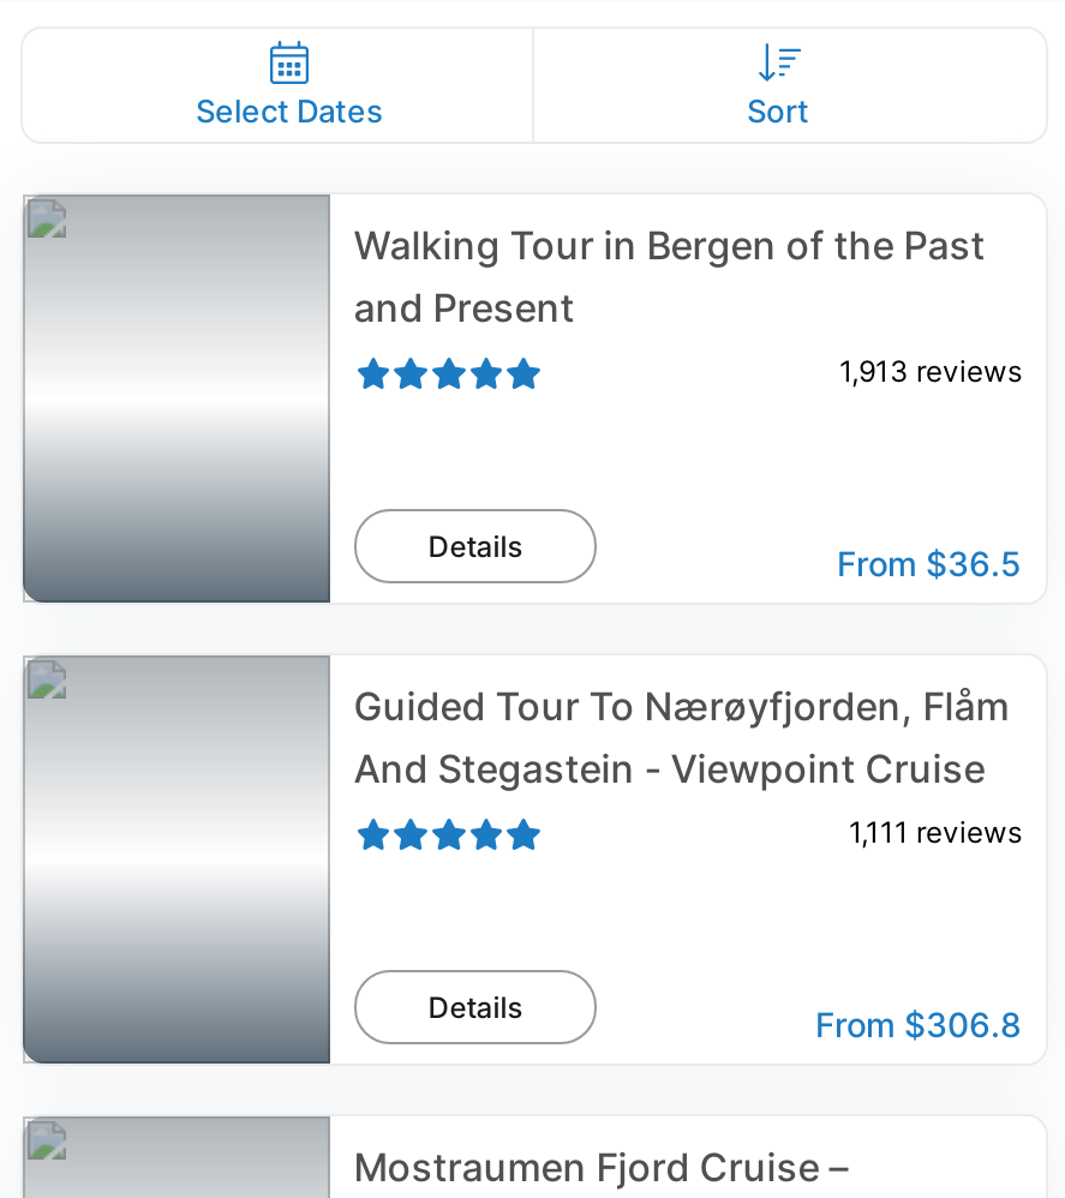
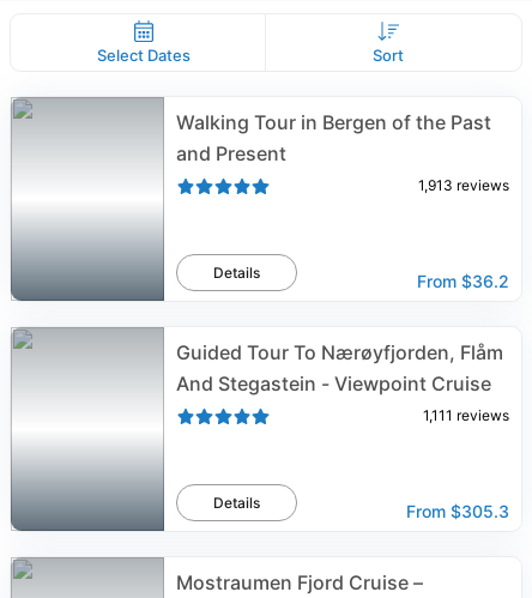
[837,543,1022,583] From $36.5 -> [417,271,509,291] From $36.2
[815,1004,1022,1044] From $306.8 -> [406,501,509,521] From $305.3

